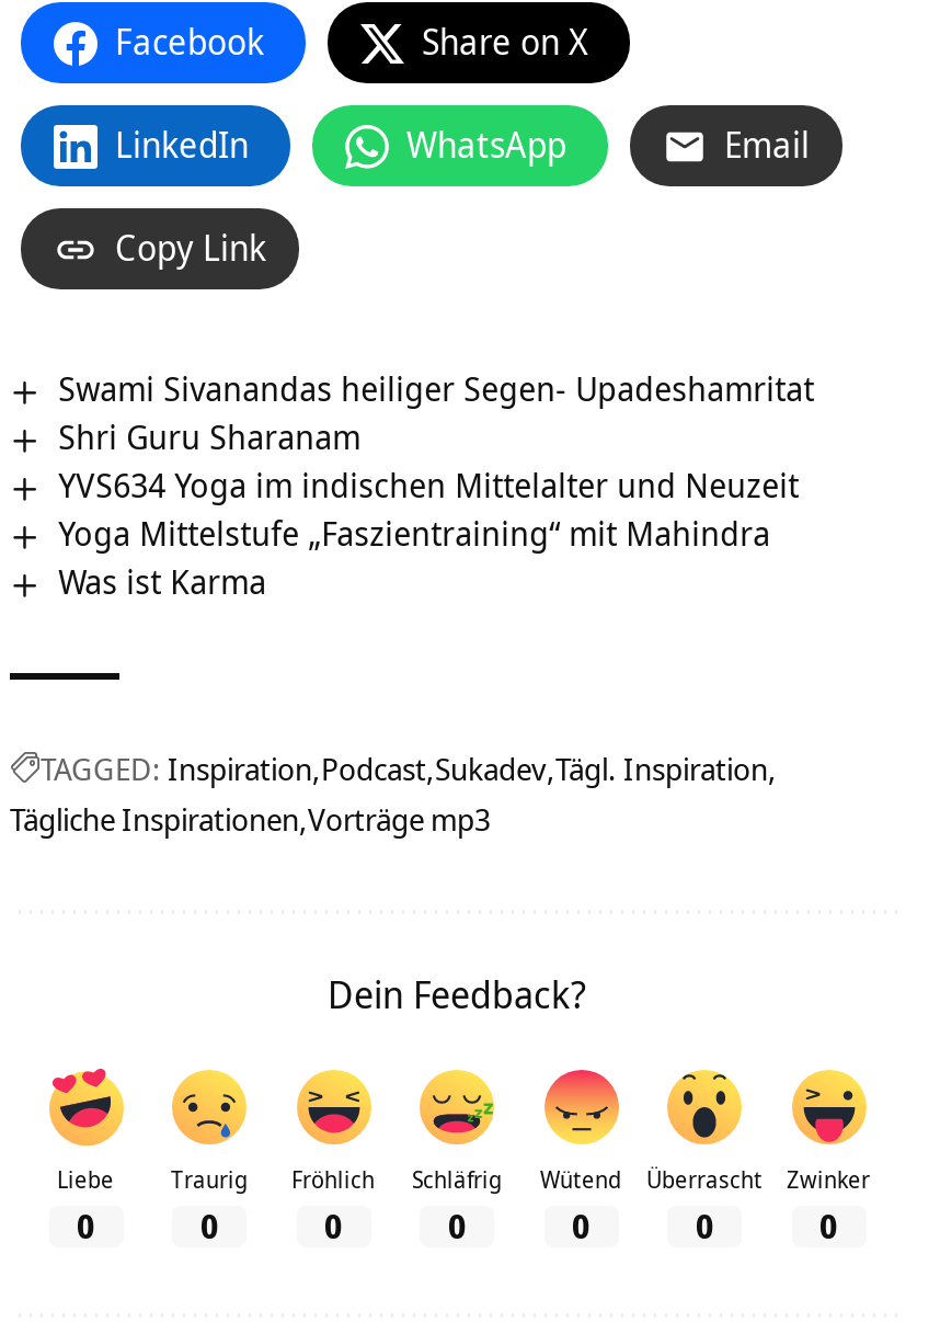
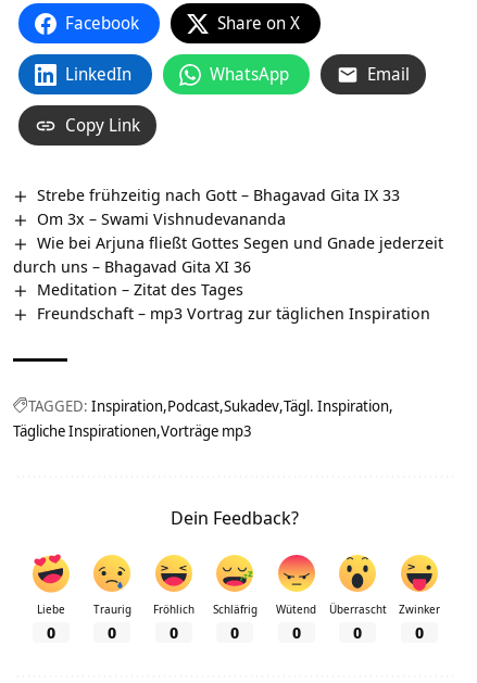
[58,366,814,603] Swami Sivanandas heiliger Segen- Upadeshamritat | Shri Guru Sharanam | YVS634 Yoga im indischen Mittelalter und Neuzeit | Yoga Mittelstufe „Faszientraining“ mit Mahindra | Was ist Karma -> [13,184,443,323] Strebe frühzeitig nach Gott – Bhagavad Gita IX 33 | Om 3x – Swami Vishnudevananda | Wie bei Arjuna fließt Gottes Segen und Gnade jederzeit | durch uns – Bhagavad Gita XI 36 | Meditation – Zitat des Tages | Freundschaft – mp3 Vortrag zur täglichen Inspiration

